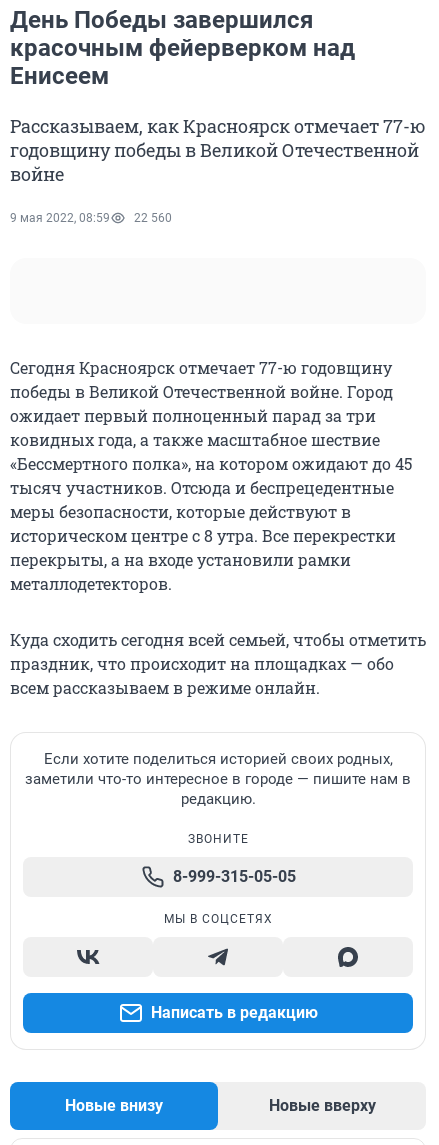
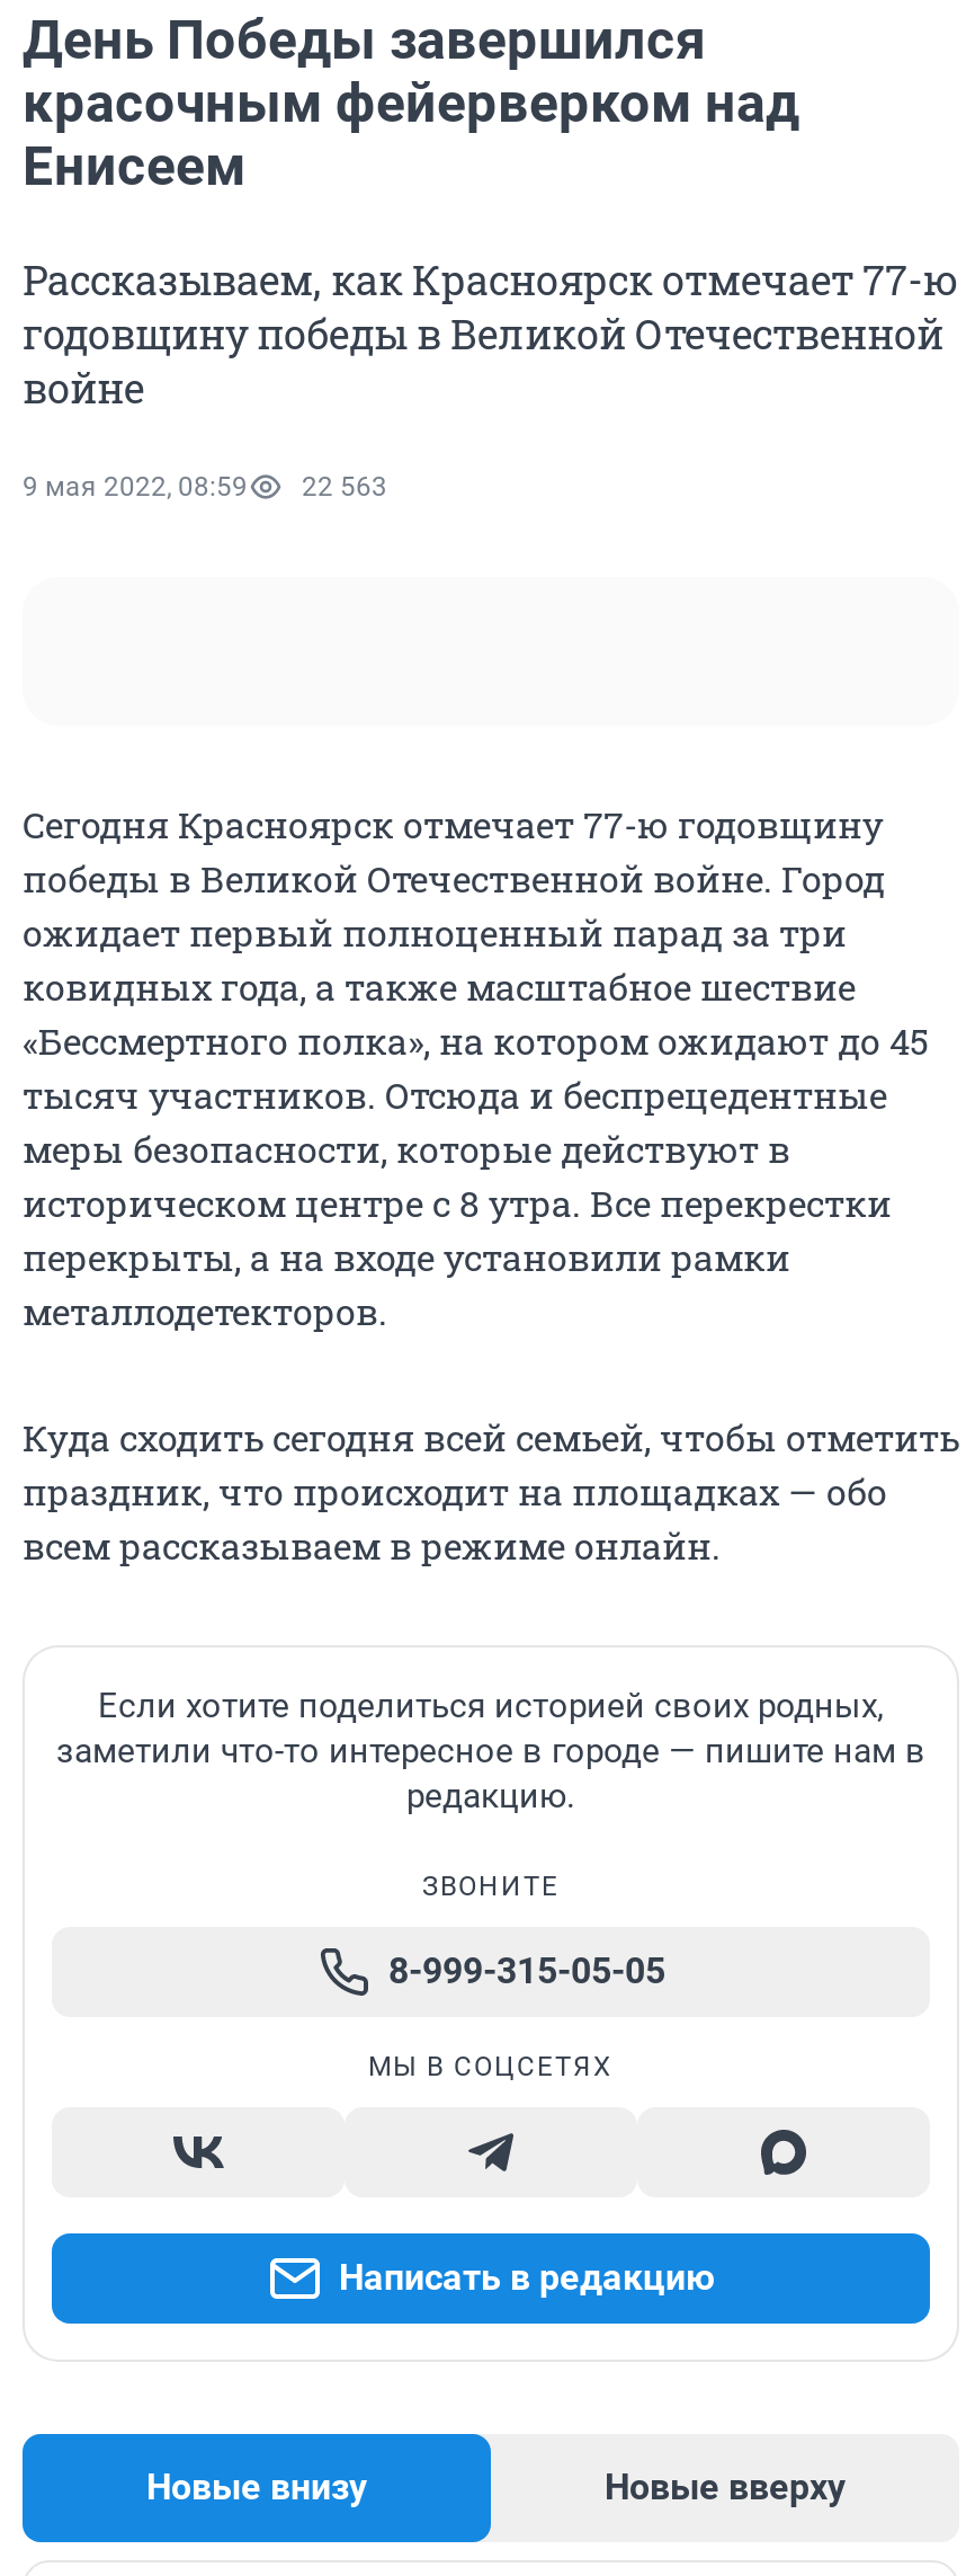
[10,211,172,225] 9 мая 2022, 08:59 22 560 -> [23,471,387,503] 9 мая 2022, 08:59 22 563

